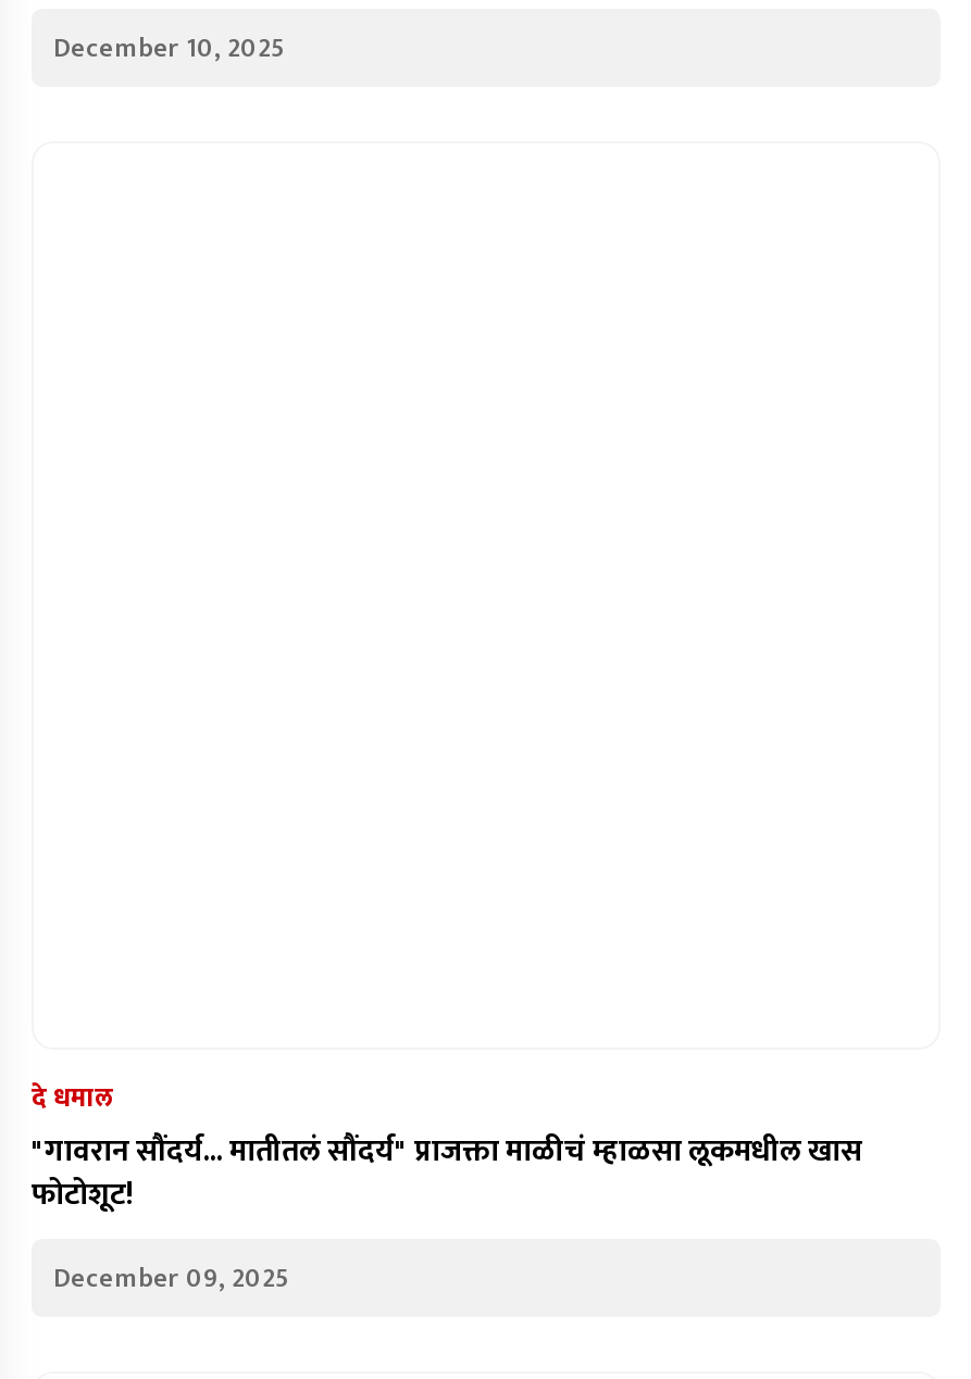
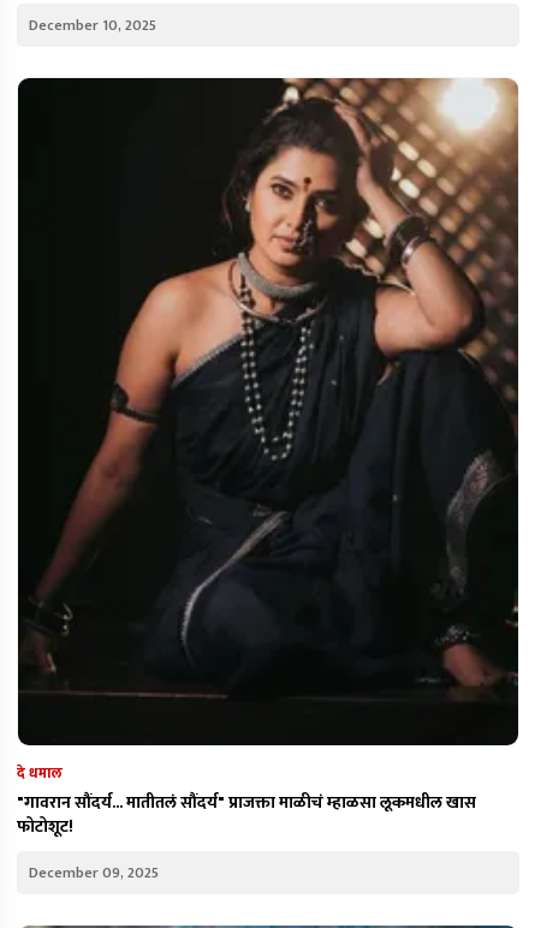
none -> [17,77,519,746] [image]

